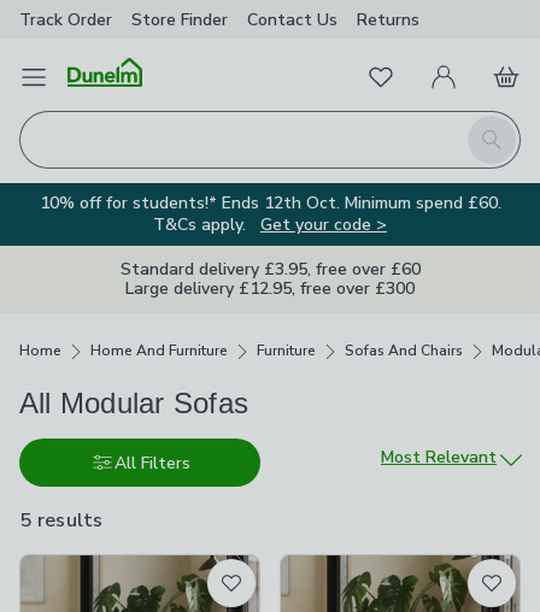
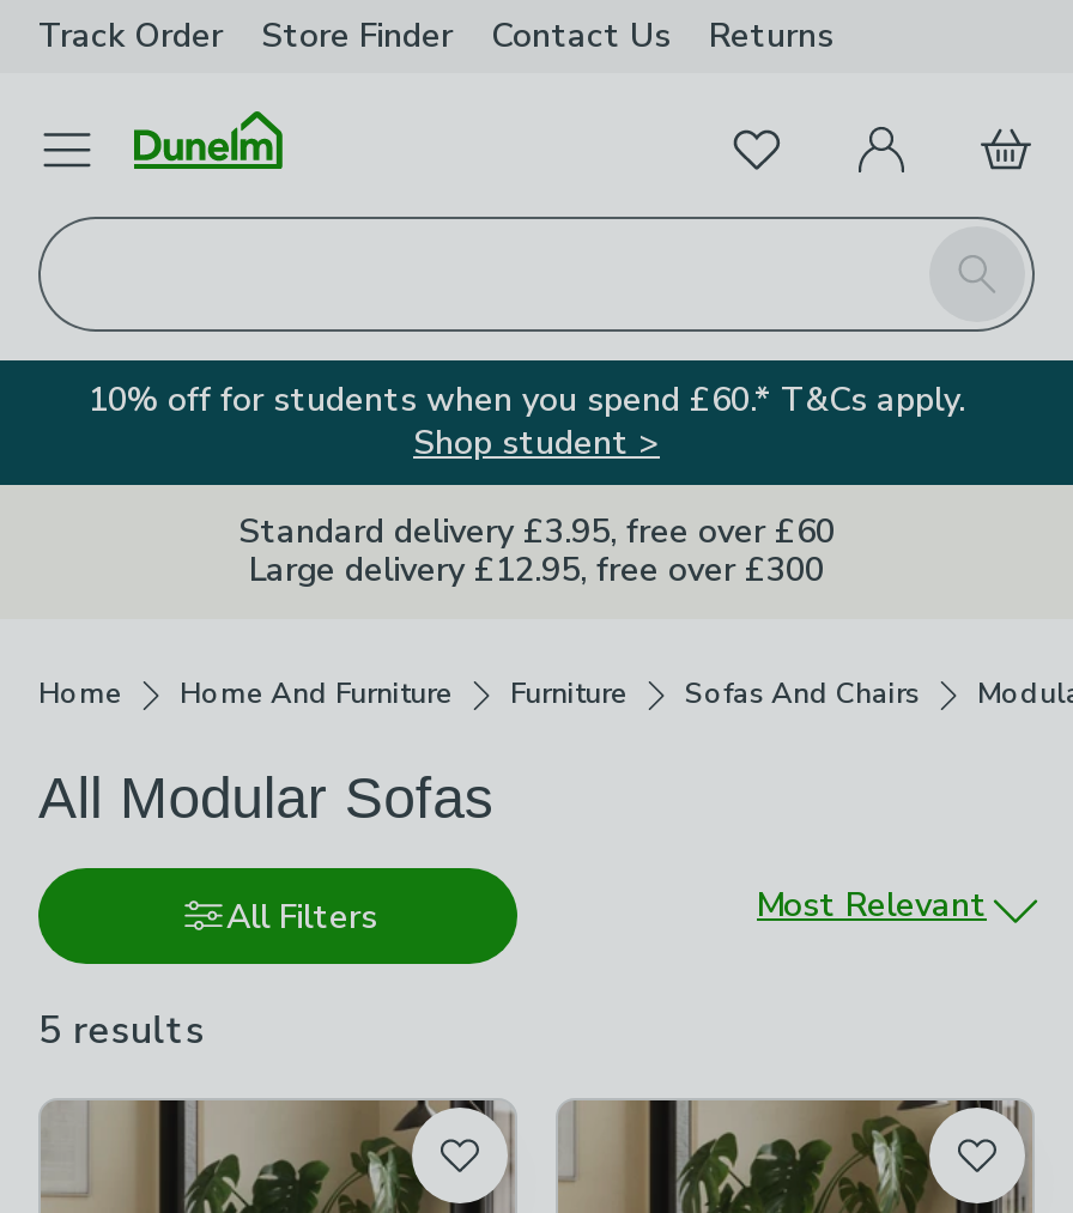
[39,192,501,236] 10% off for students!* Ends 12th Oct. Minimum spend £60. | T&Cs apply. Get your code > -> [89,377,965,466] 10% off for students when you spend £60.* T&Cs apply. | Shop student >

